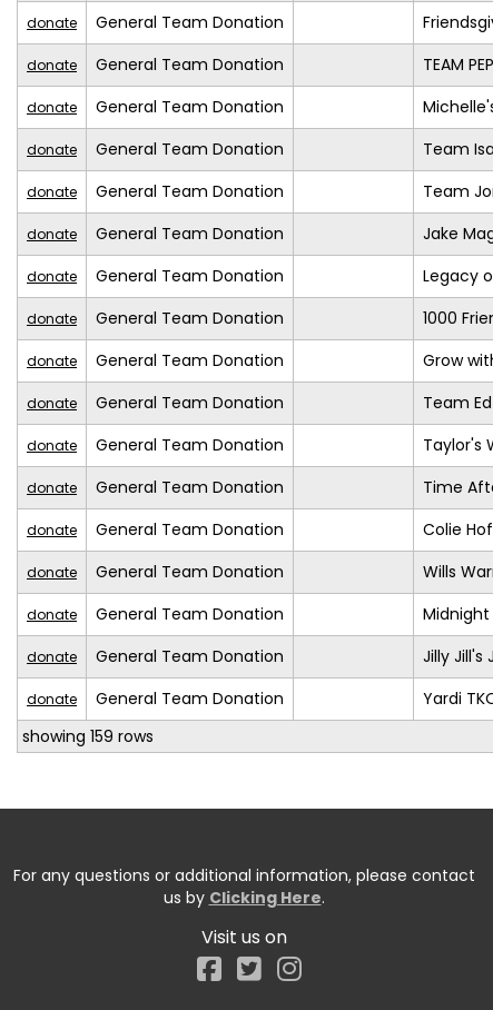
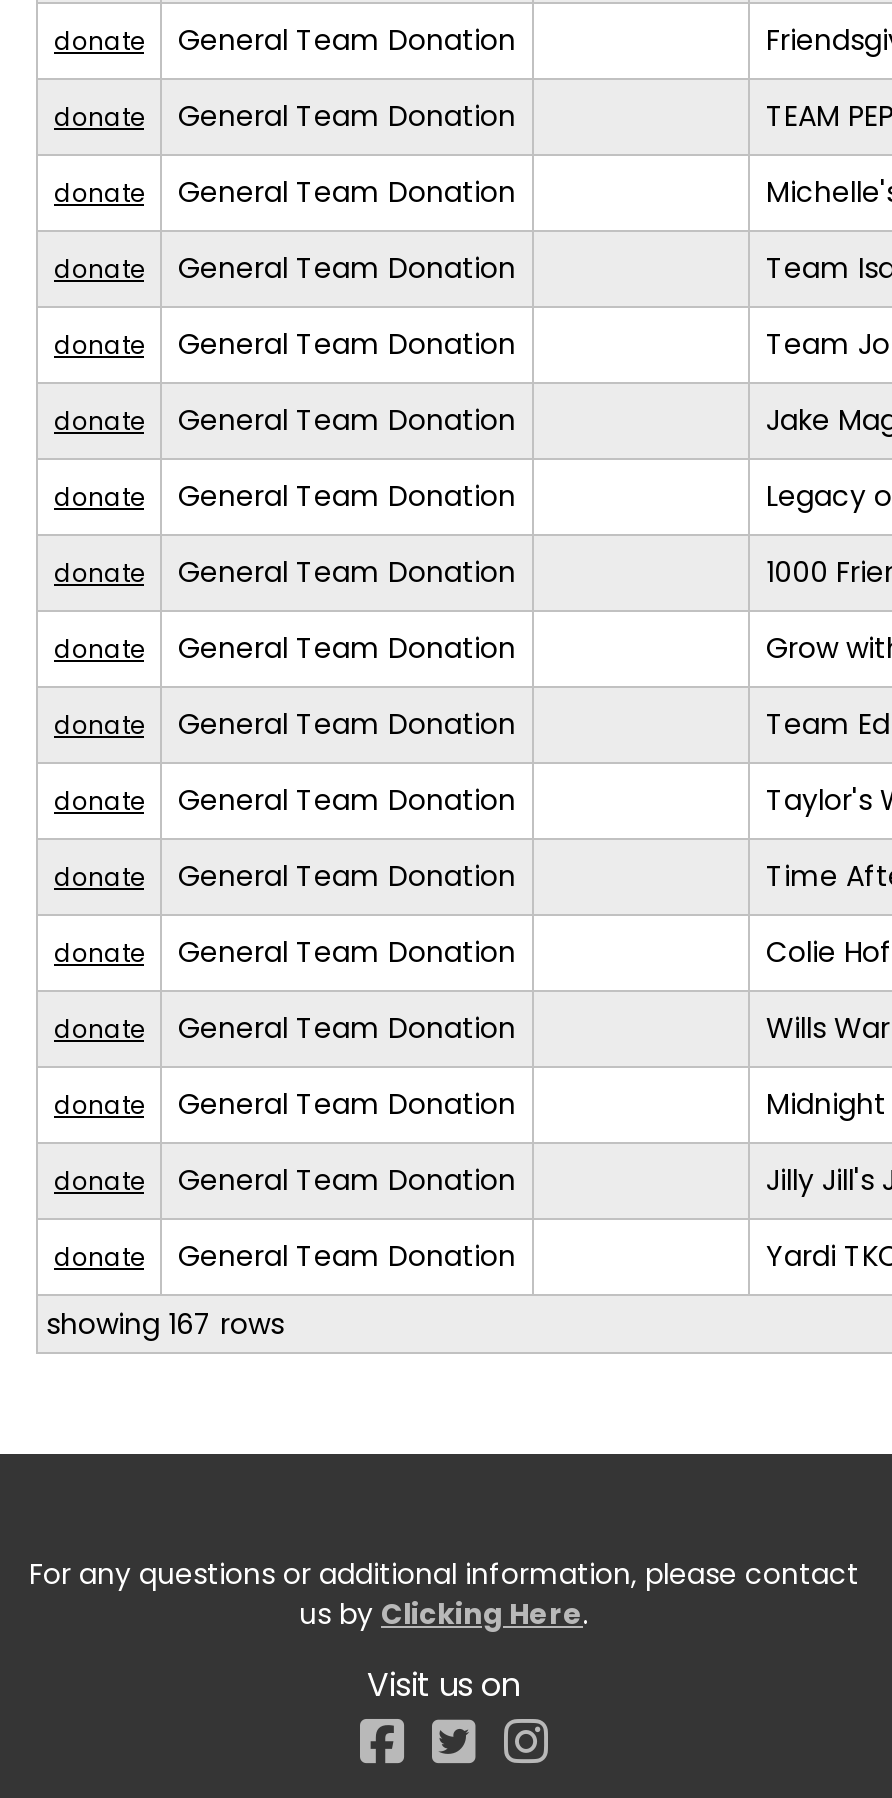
[22,725,154,748] showing 159 rows -> [46,1304,284,1344] showing 167 rows

